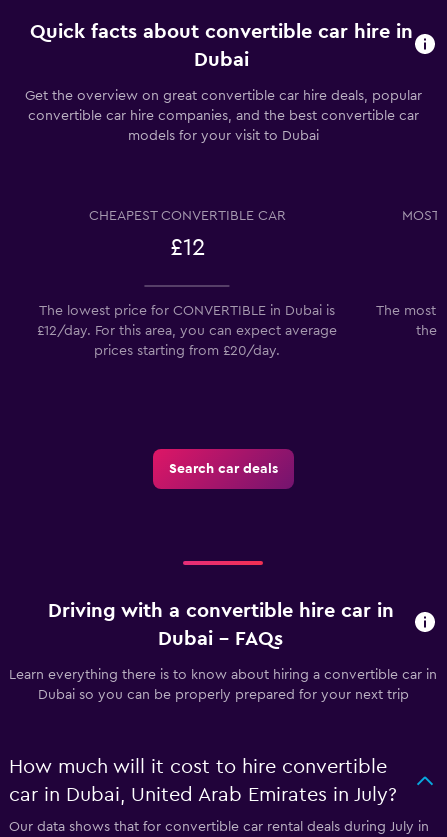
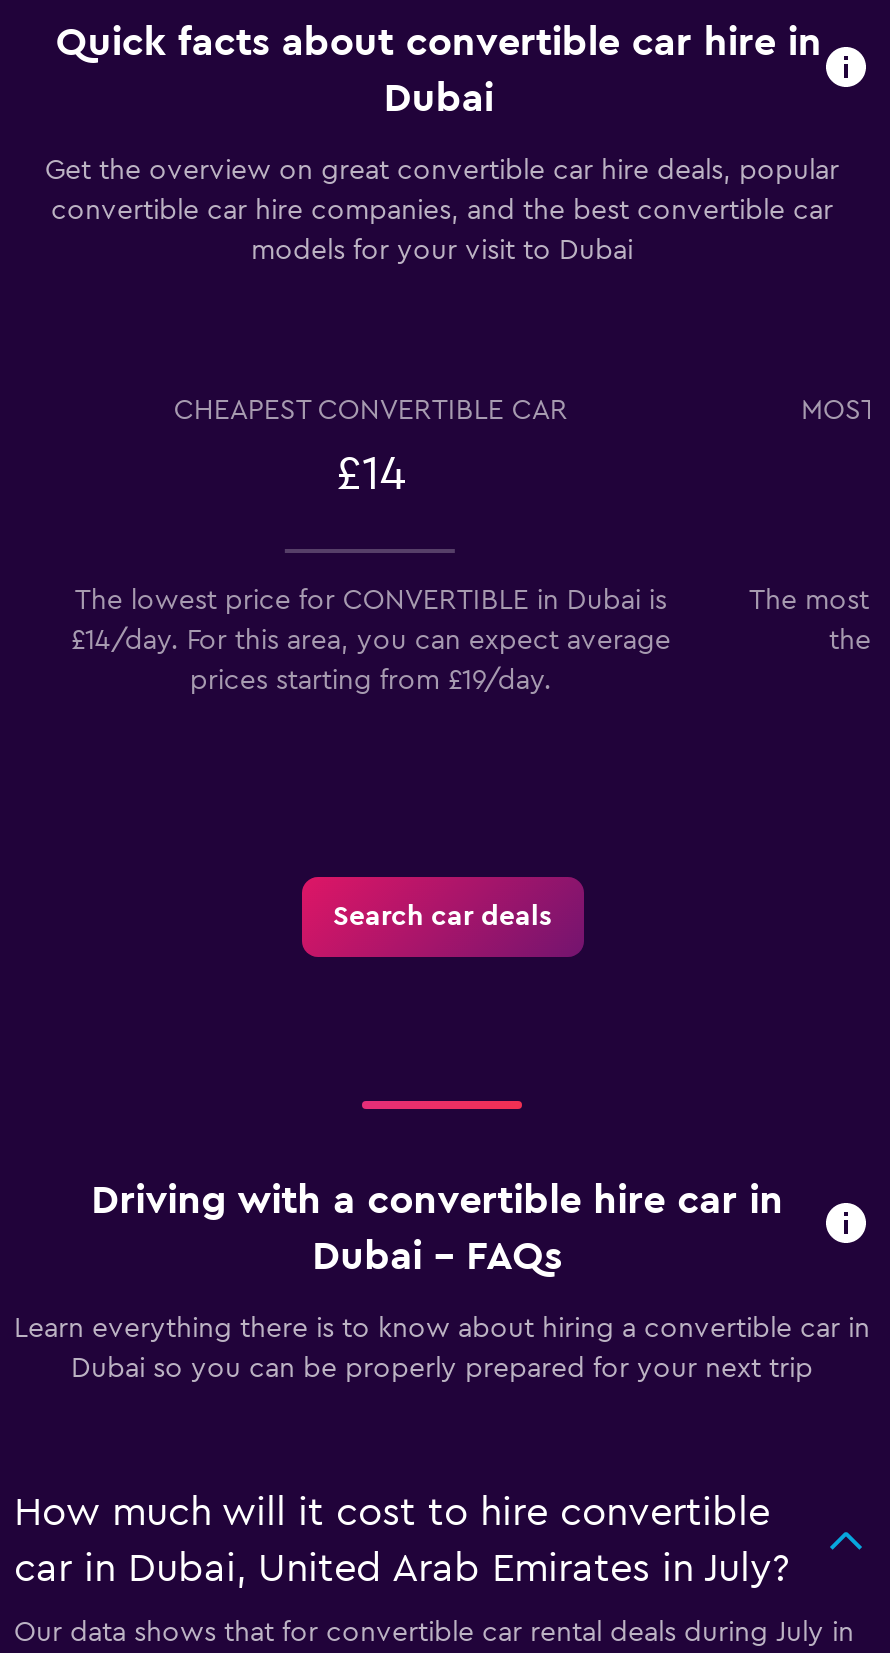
[170,236,205,260] £12 -> [336,450,406,498] £14
[37,324,337,338] £12/day. For this area, you can expect average -> [71,626,671,654] £14/day. For this area, you can expect average
[94,344,280,358] prices starting from £20/day. -> [190,666,552,694] prices starting from £19/day.

